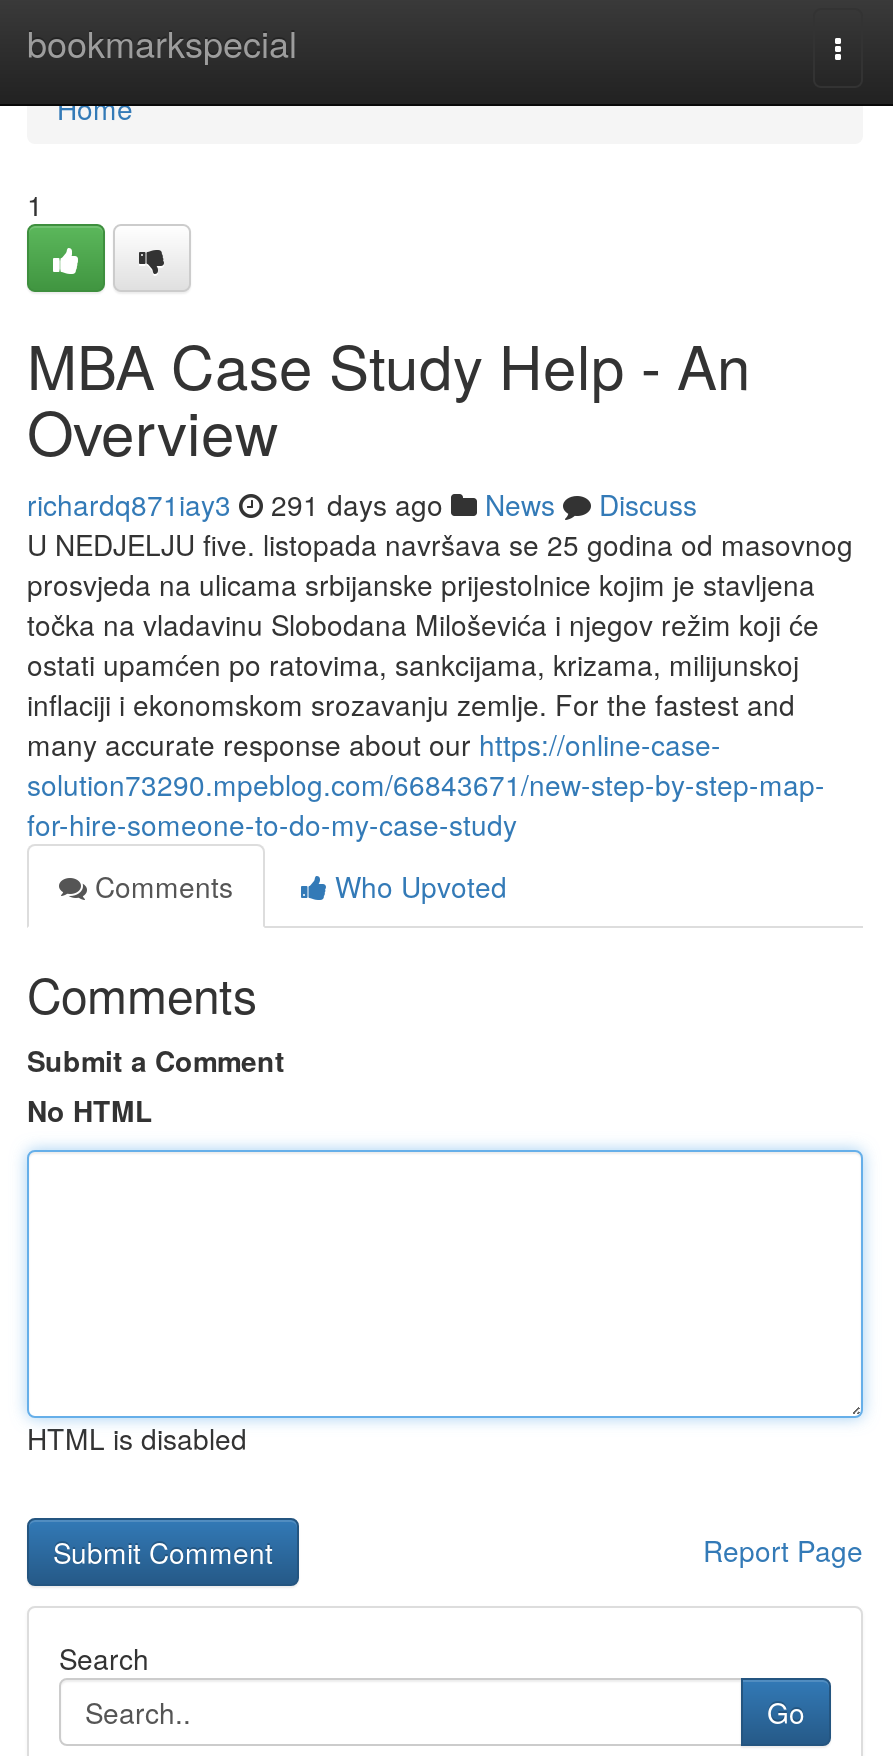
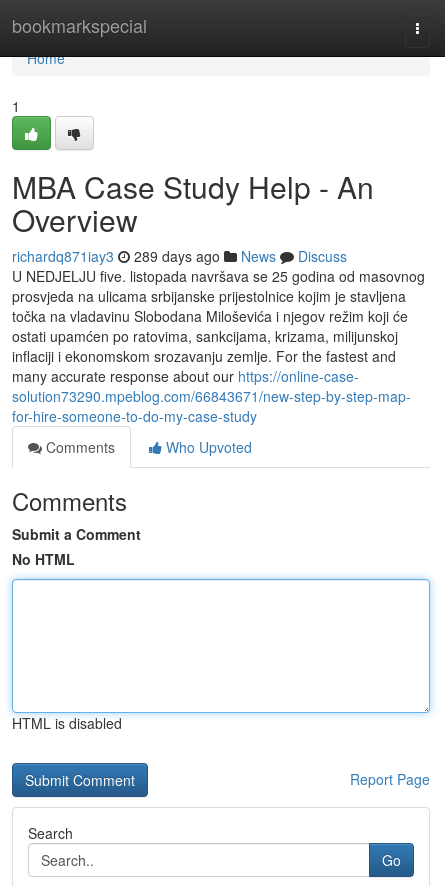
[27,484,697,524] richardq871iay3 291 days ago News Discuss -> [12,246,347,266] richardq871iay3 289 days ago News Discuss

